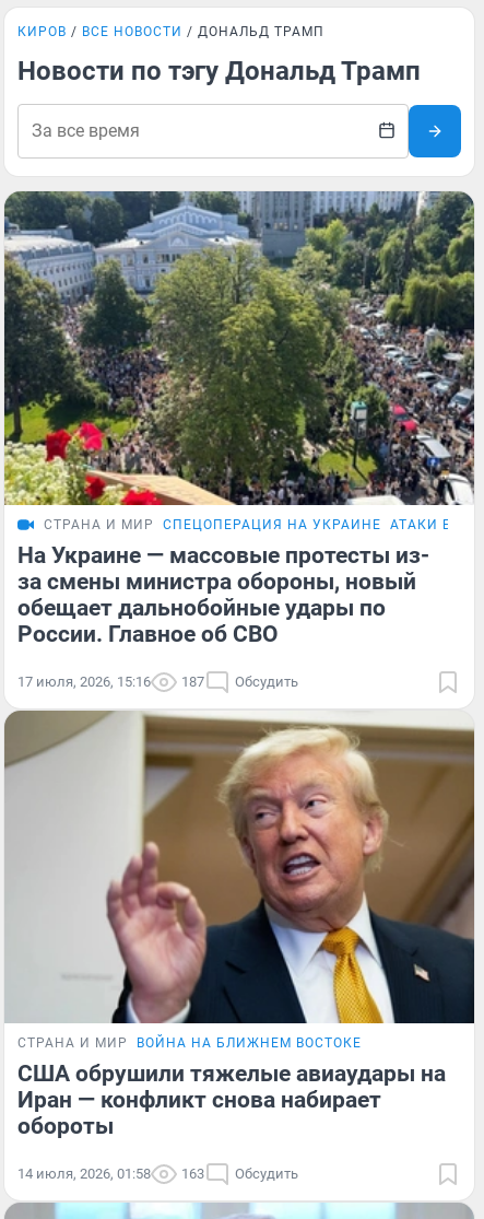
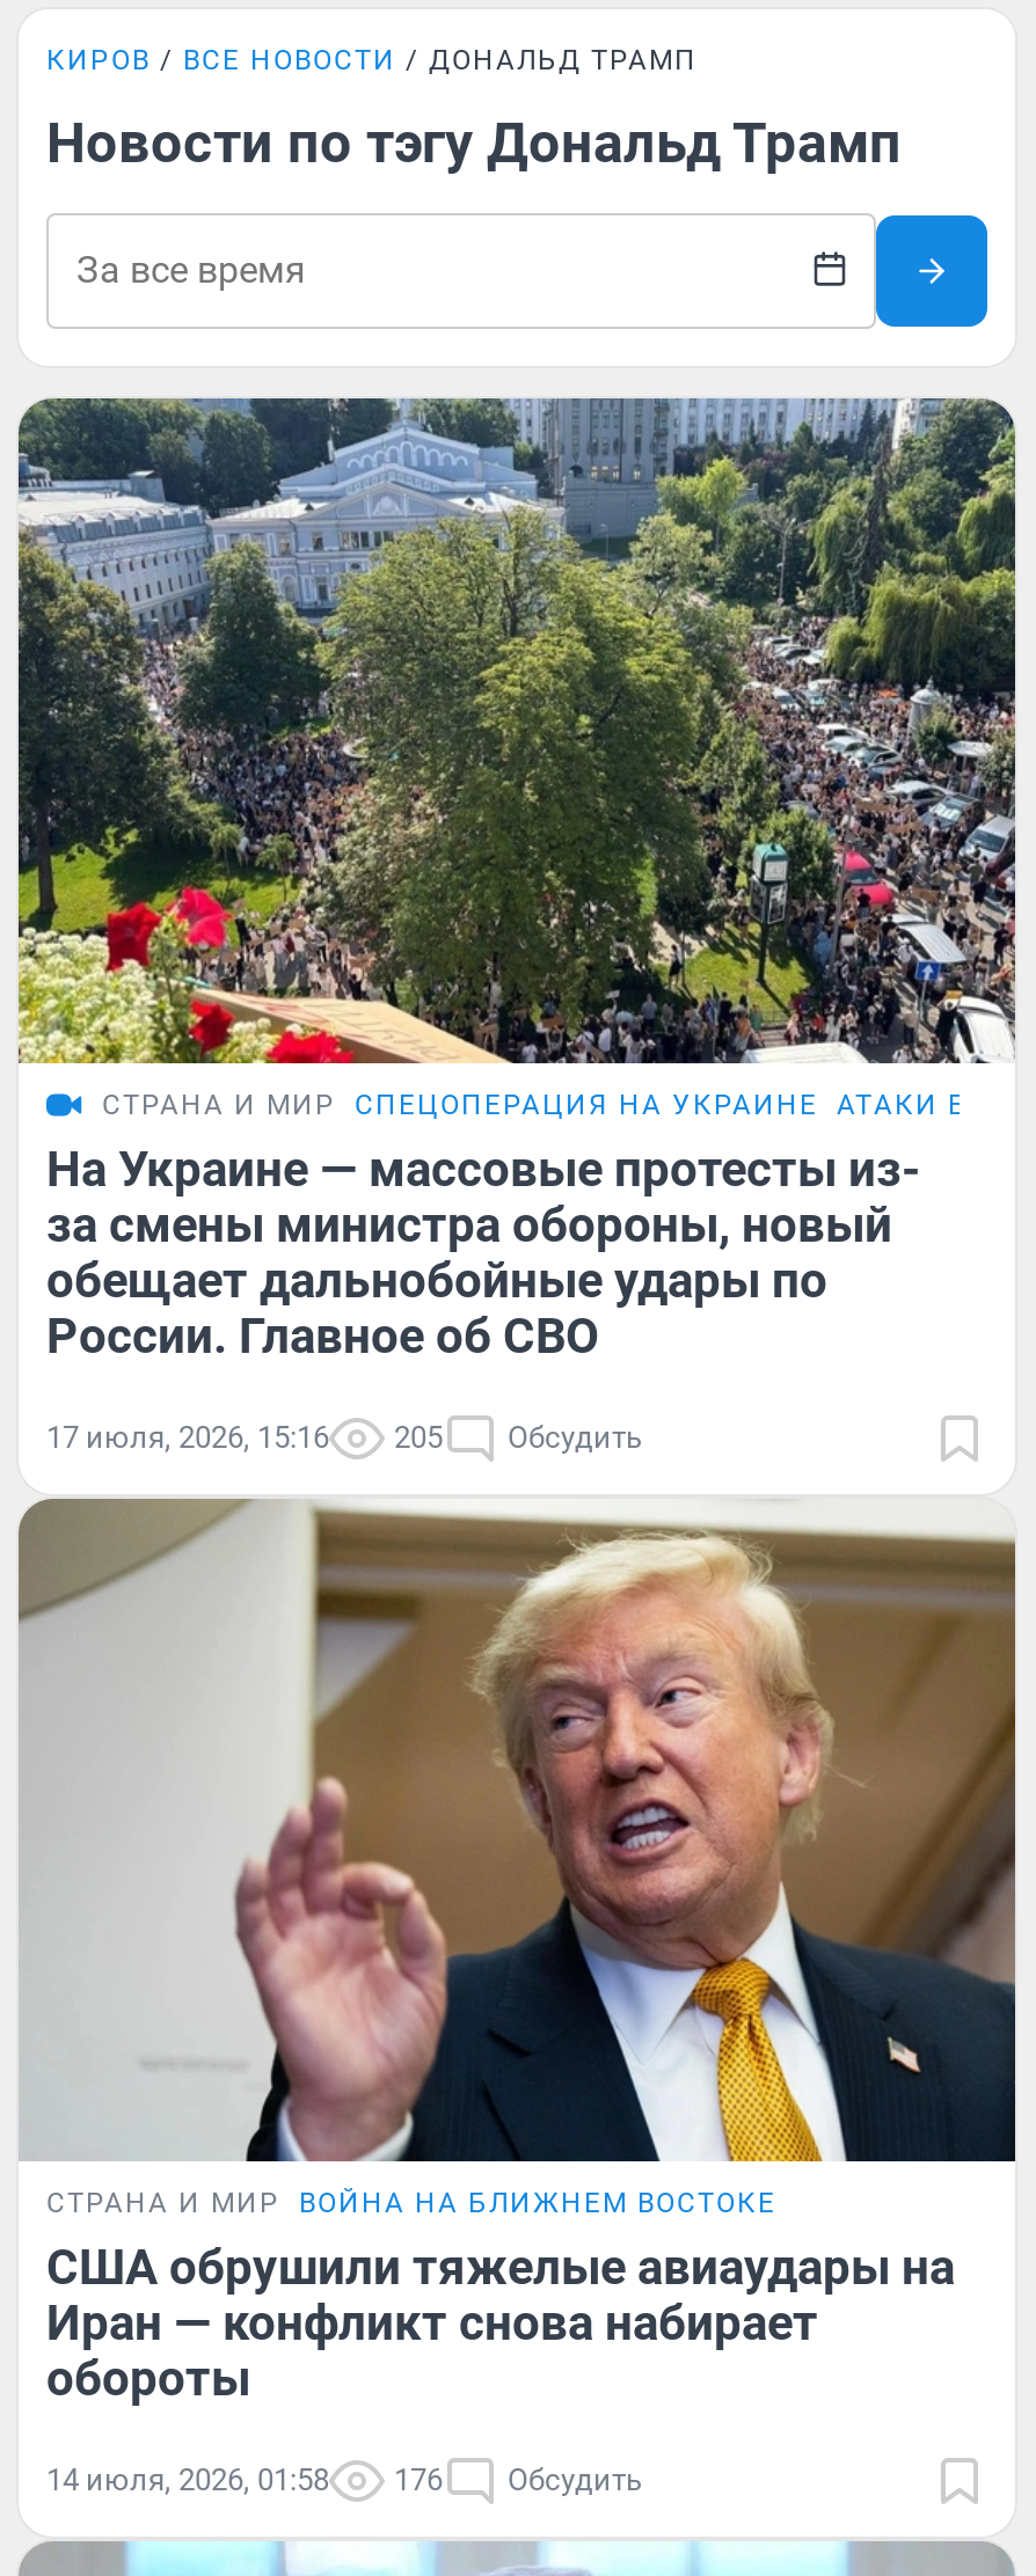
[17,673,298,690] 17 июля, 2026, 15:16 187 Обсудить -> [46,1419,642,1454] 17 июля, 2026, 15:16 205 Обсудить
[17,1166,298,1182] 14 июля, 2026, 01:58 163 Обсудить -> [46,2463,642,2498] 14 июля, 2026, 01:58 176 Обсудить

